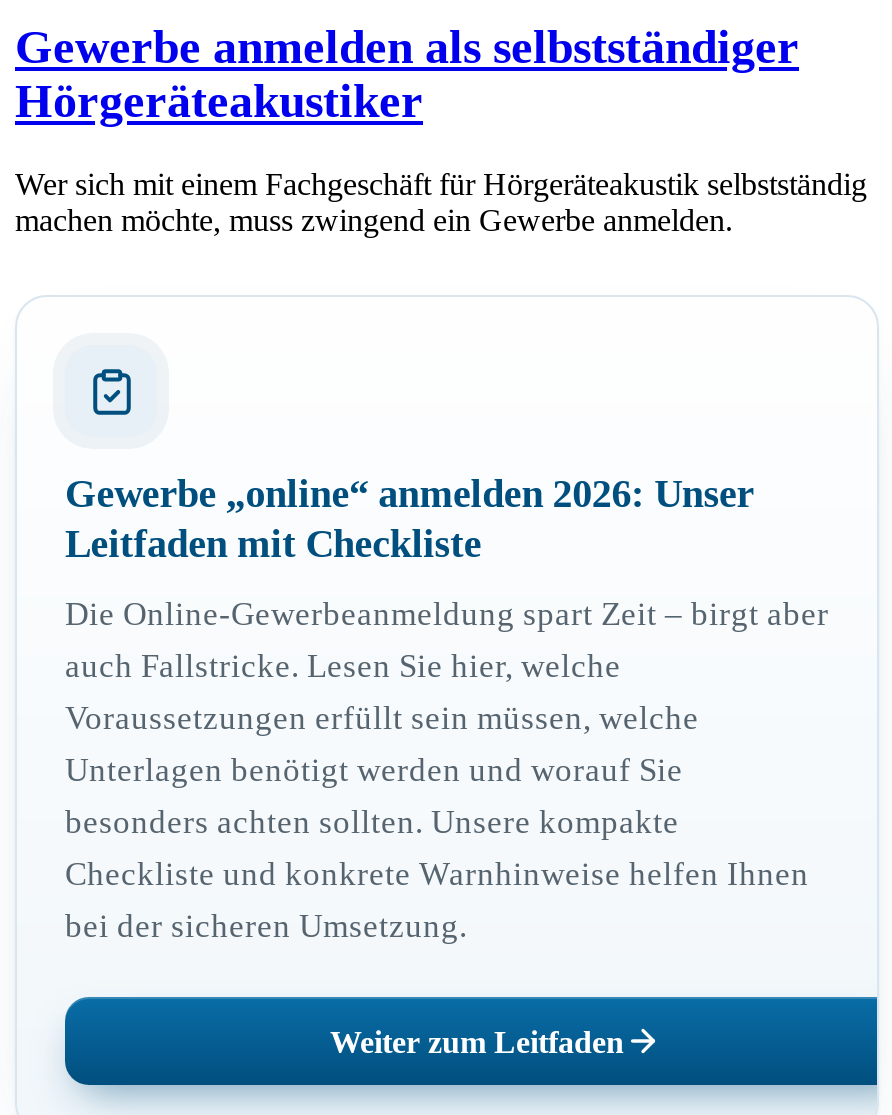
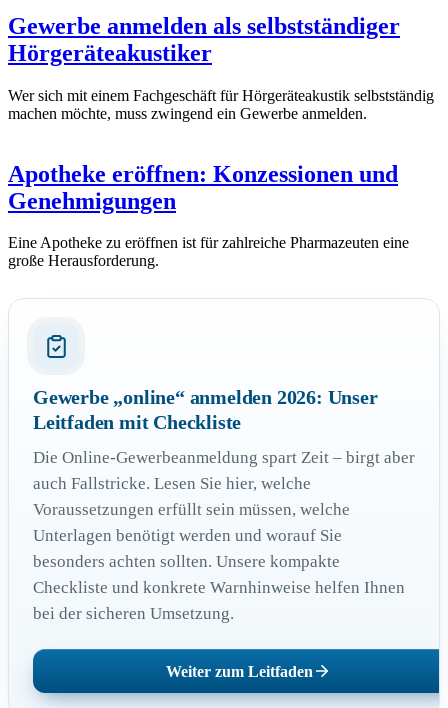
none -> [8,160,409,269] Apotheke eröffnen: Konzessionen und | Genehmigungen | Eine Apotheke zu eröffnen ist für zahlreiche Pharmazeuten eine | große Herausforderung.

